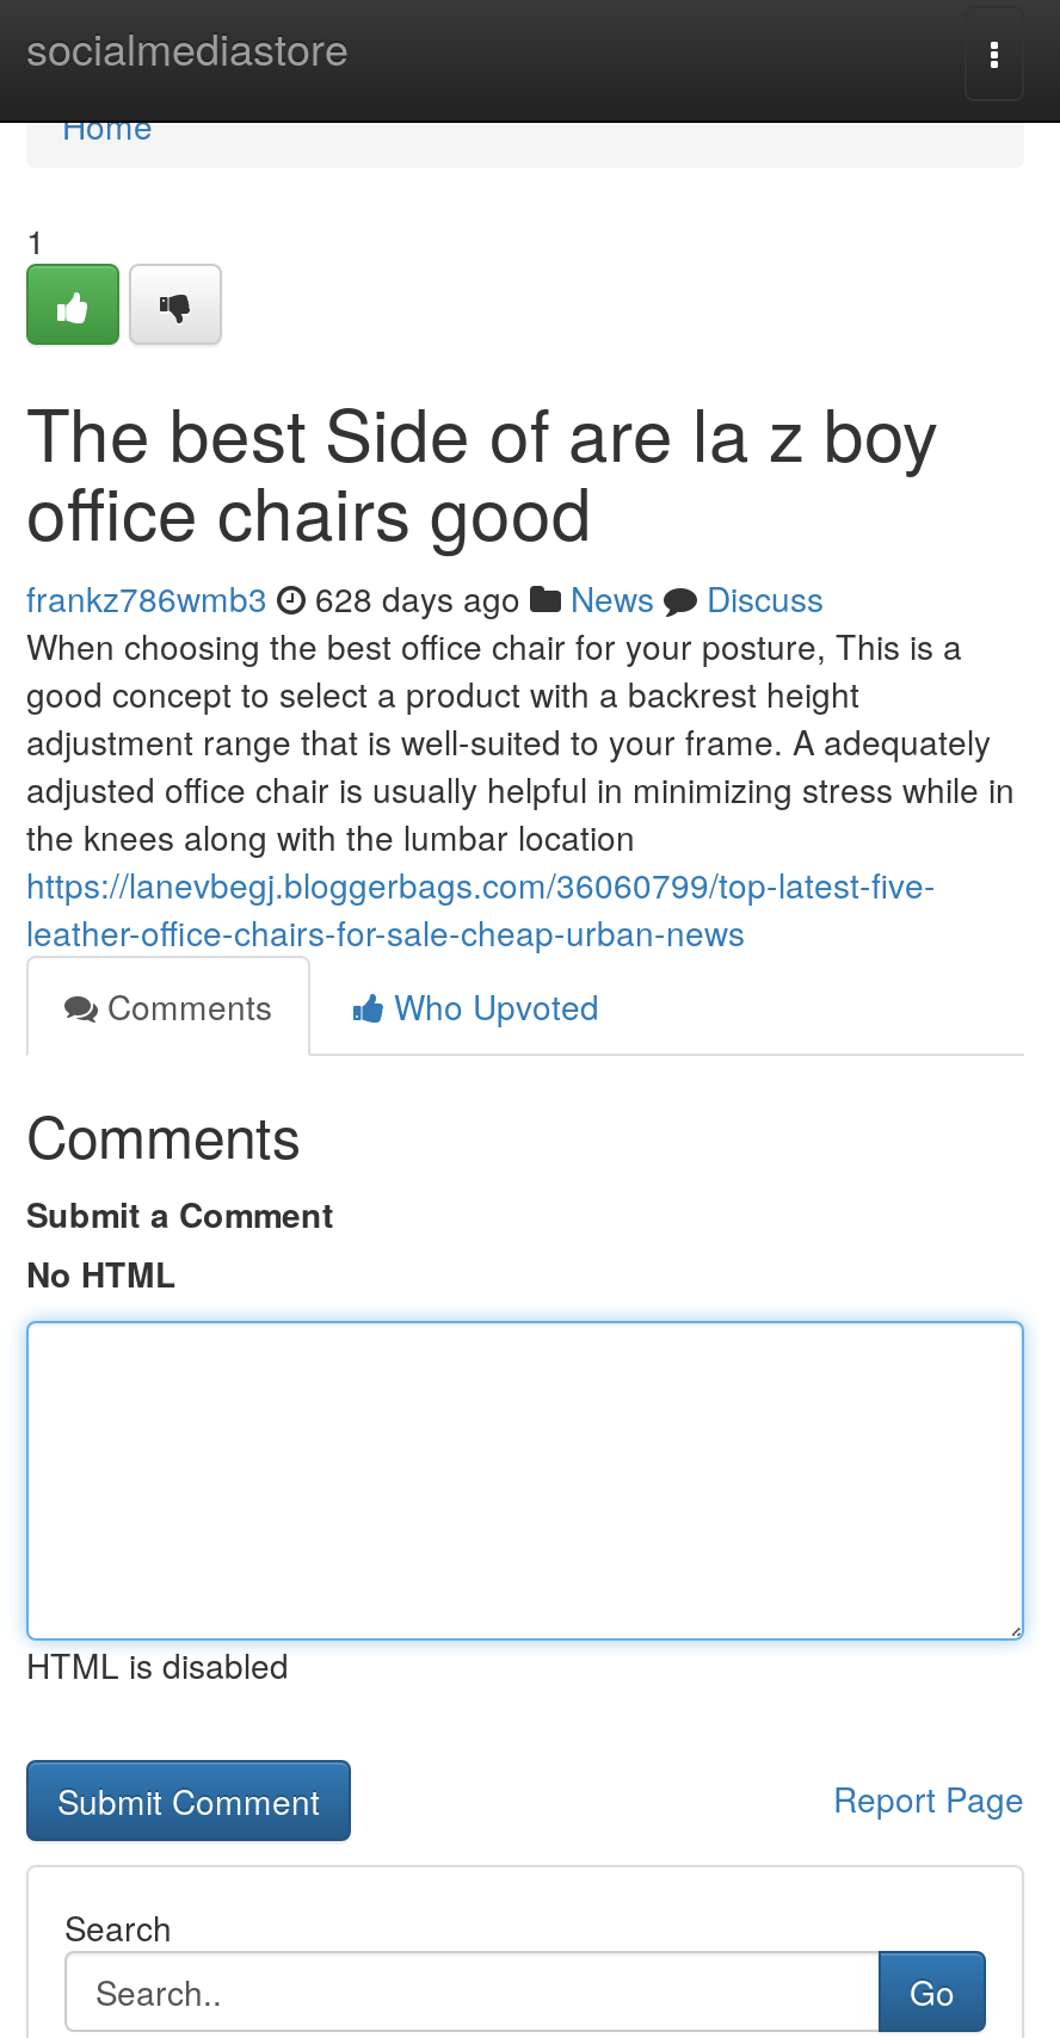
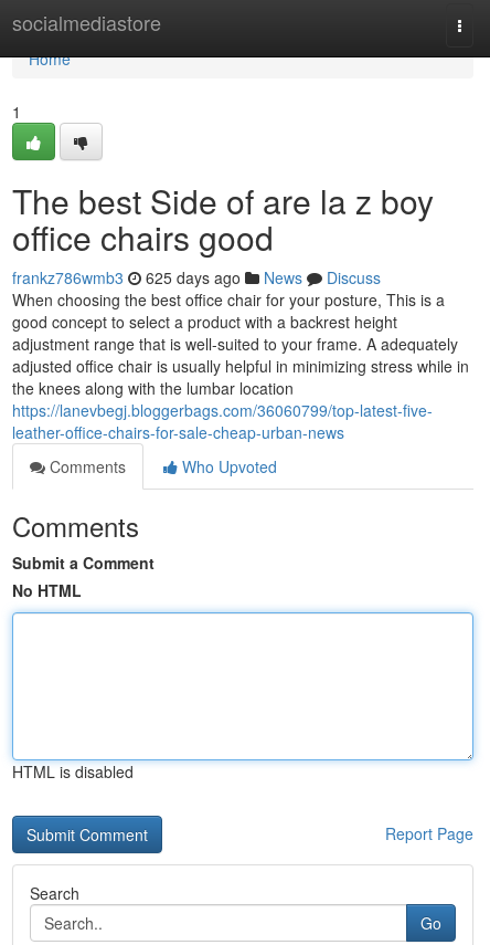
[26,574,824,622] frankz786wmb3 628 days ago News Discuss -> [12,266,381,288] frankz786wmb3 625 days ago News Discuss

